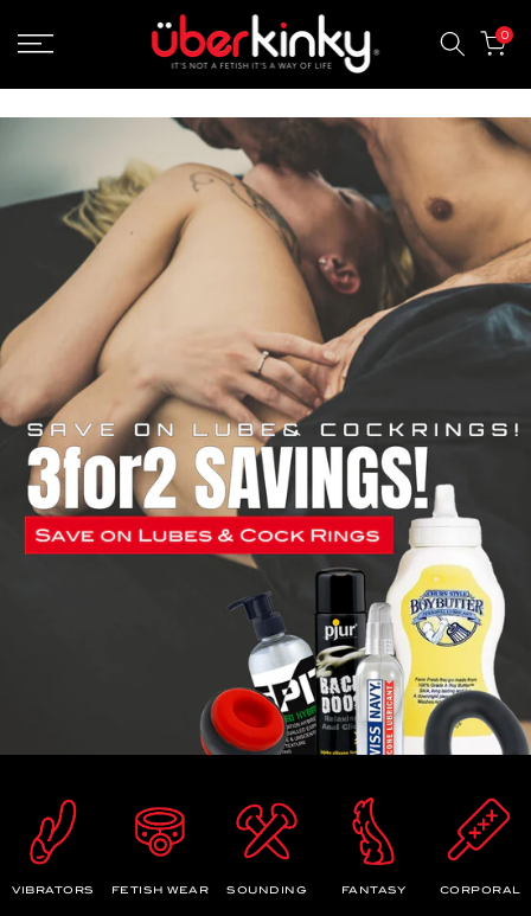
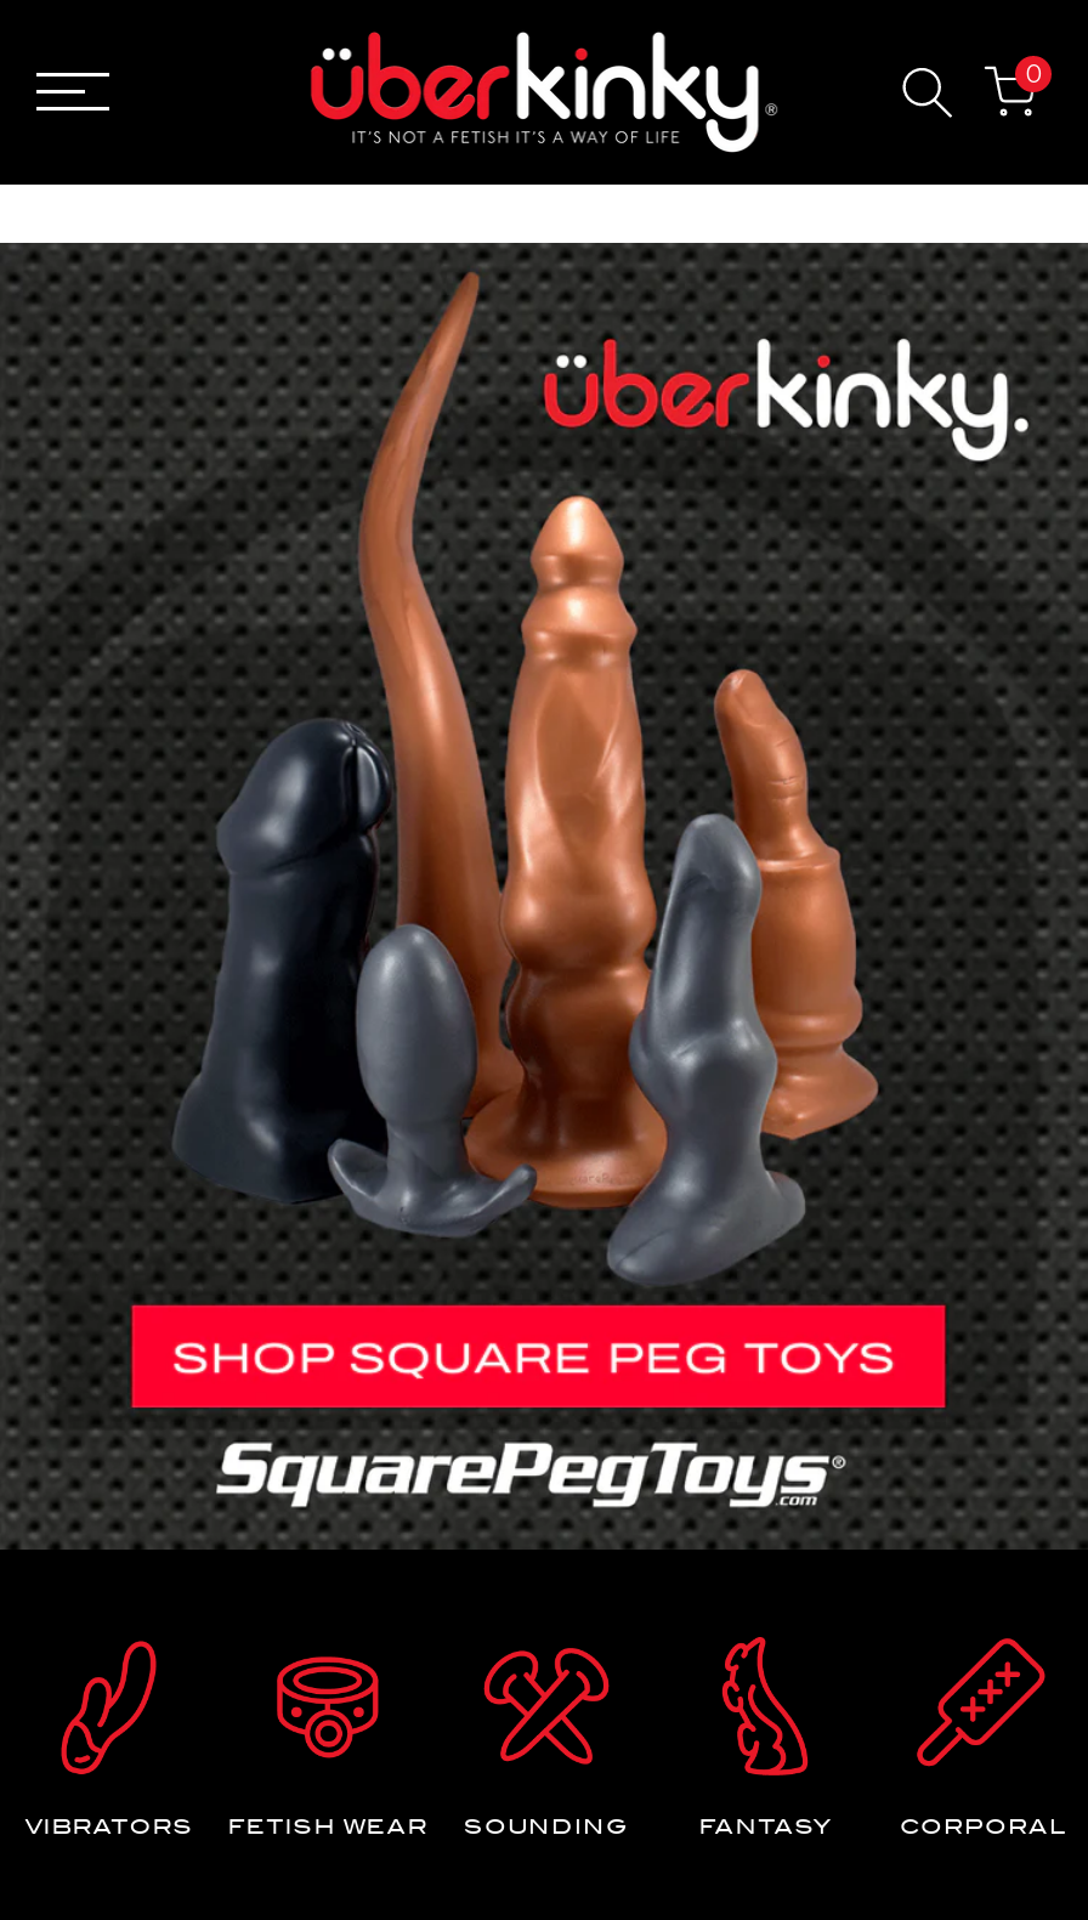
[4,116,527,756] [image] -> [7,240,1081,1550] [image]

